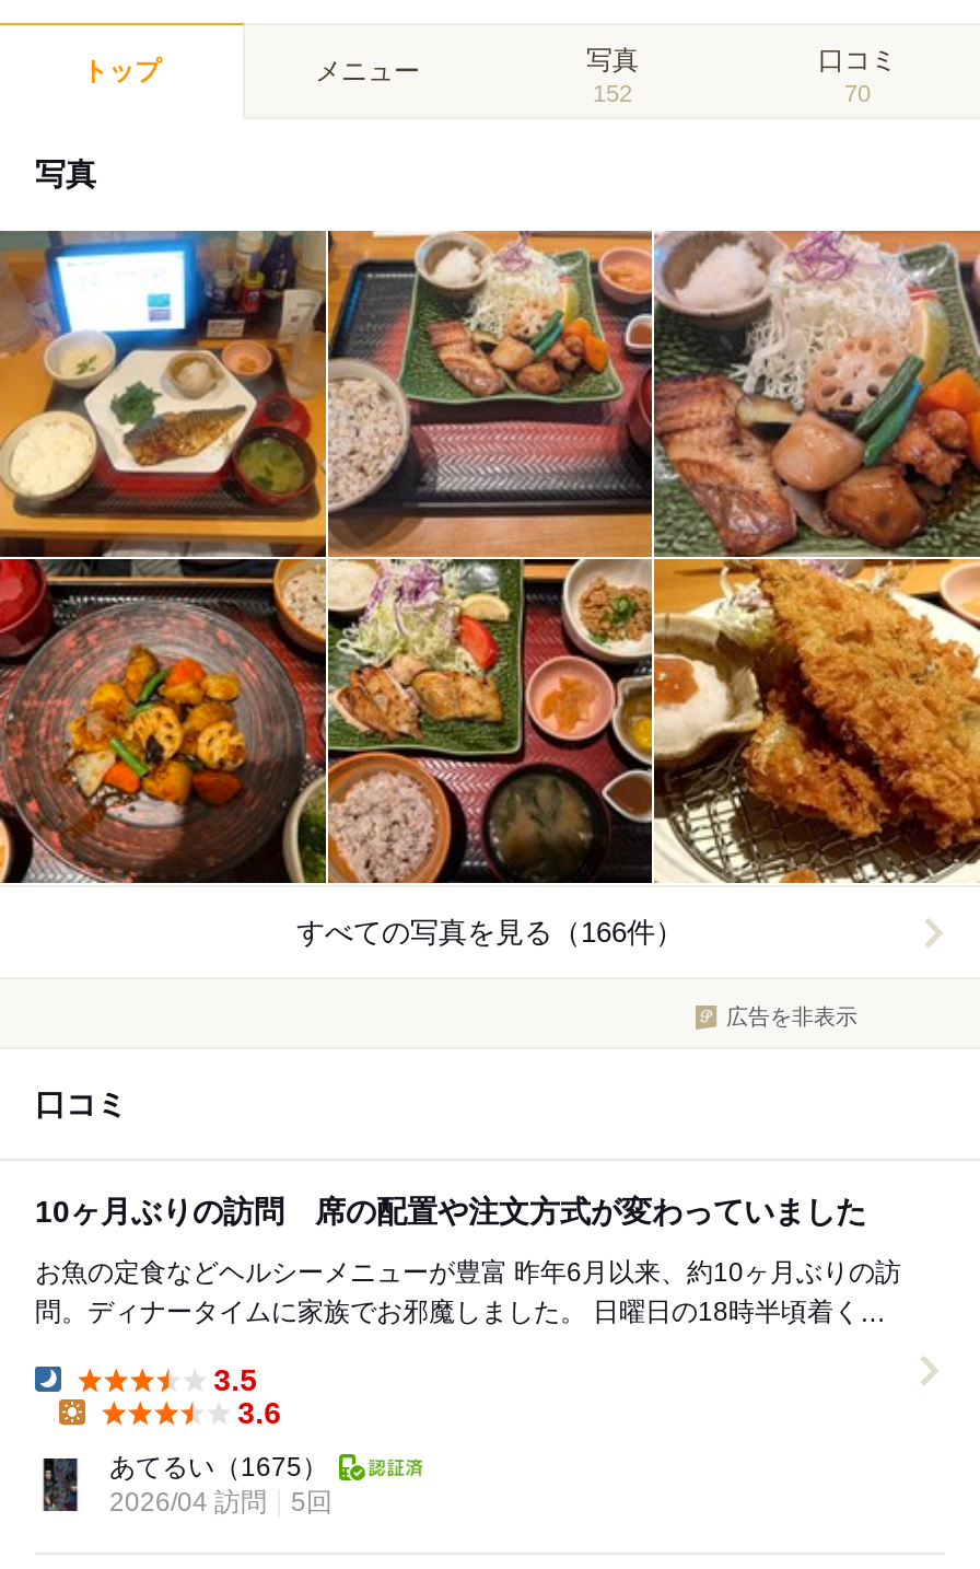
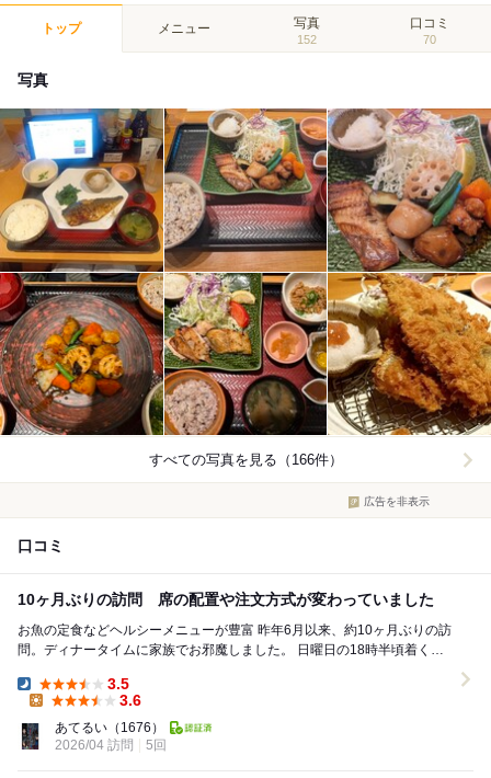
[109,1453,328,1483] あてるい（1675） -> [55,720,164,736] あてるい（1676）

